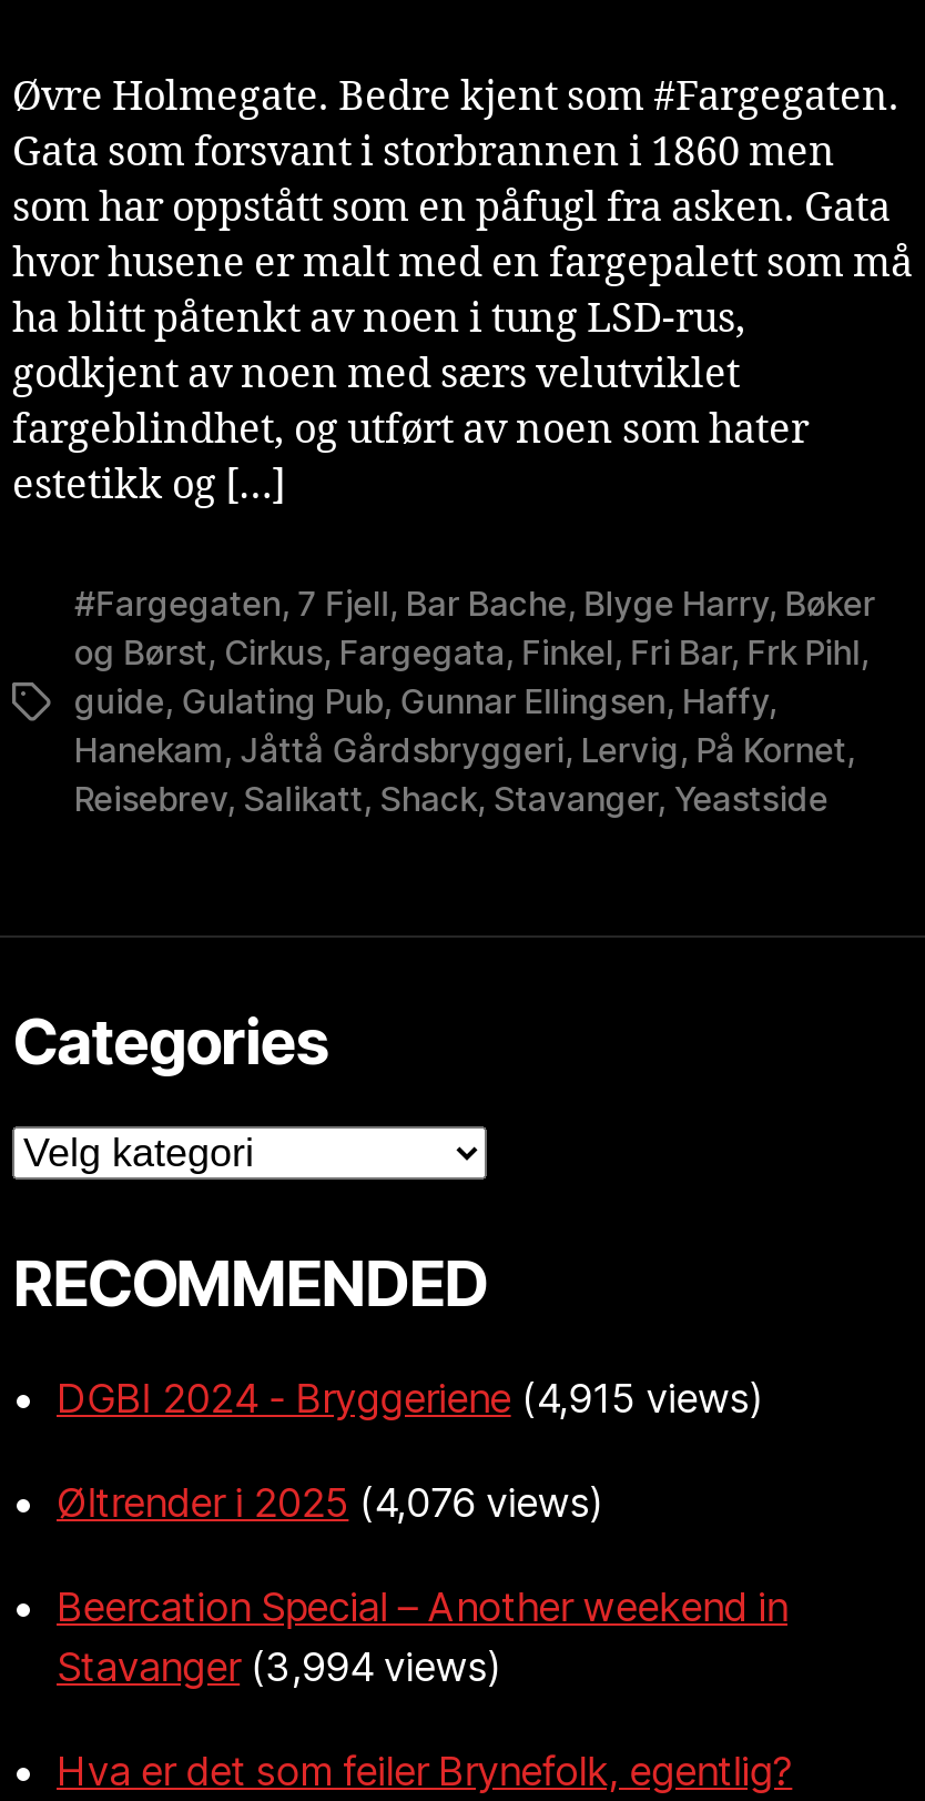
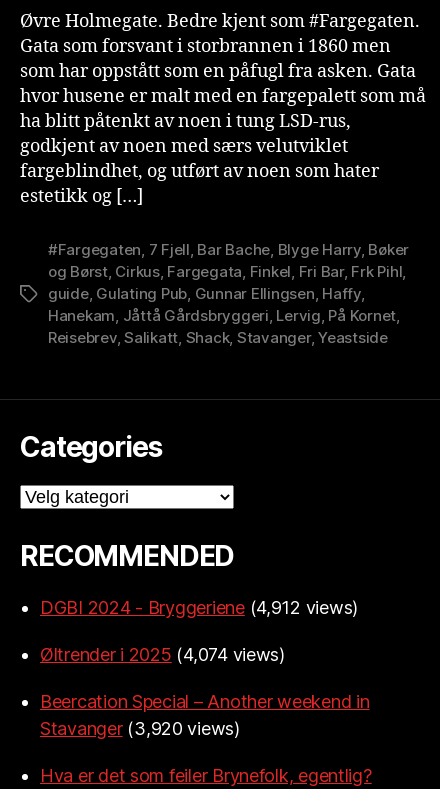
[57,1375,762,1421] DGBI 2024 - Bryggeriene (4,915 views) -> [40,597,358,618] DGBI 2024 - Bryggeriene (4,912 views)
[57,1479,602,1526] Øltrender i 2025 (4,076 views) -> [40,644,285,665] Øltrender i 2025 (4,074 views)
[57,1643,500,1690] Stavanger (3,994 views) -> [40,718,240,739] Stavanger (3,920 views)

